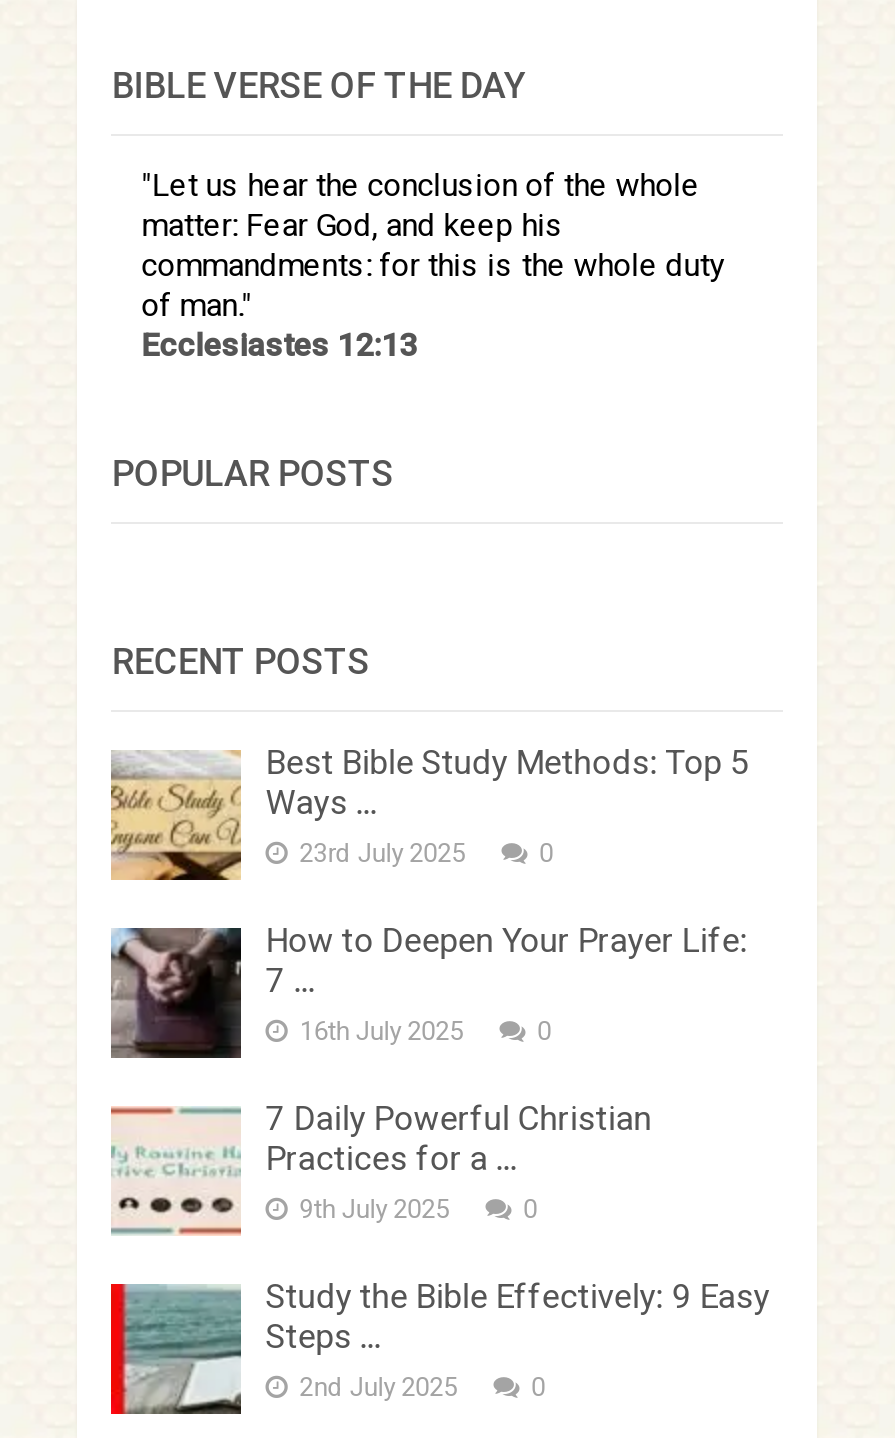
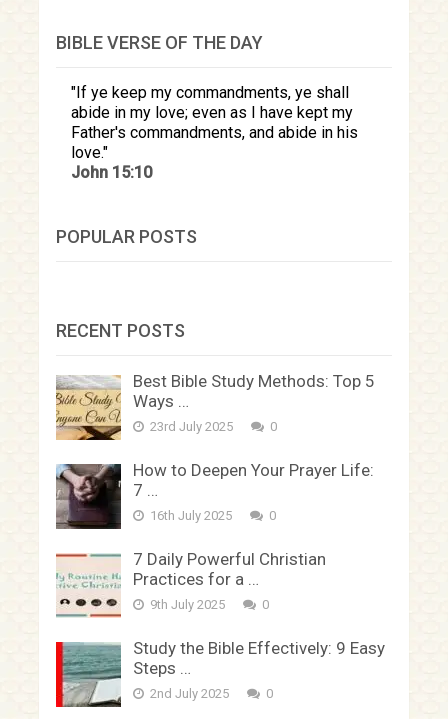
[141,166,725,364] Let us hear the conclusion of the whole | matter: Fear God, and keep his | commandments: for this is the whole duty | of man. | Ecclesiastes 12:13 -> [71,83,358,182] If ye keep my commandments, ye shall | abide in my love; even as I have kept my | Father's commandments, and abide in his | love. | John 15:10

